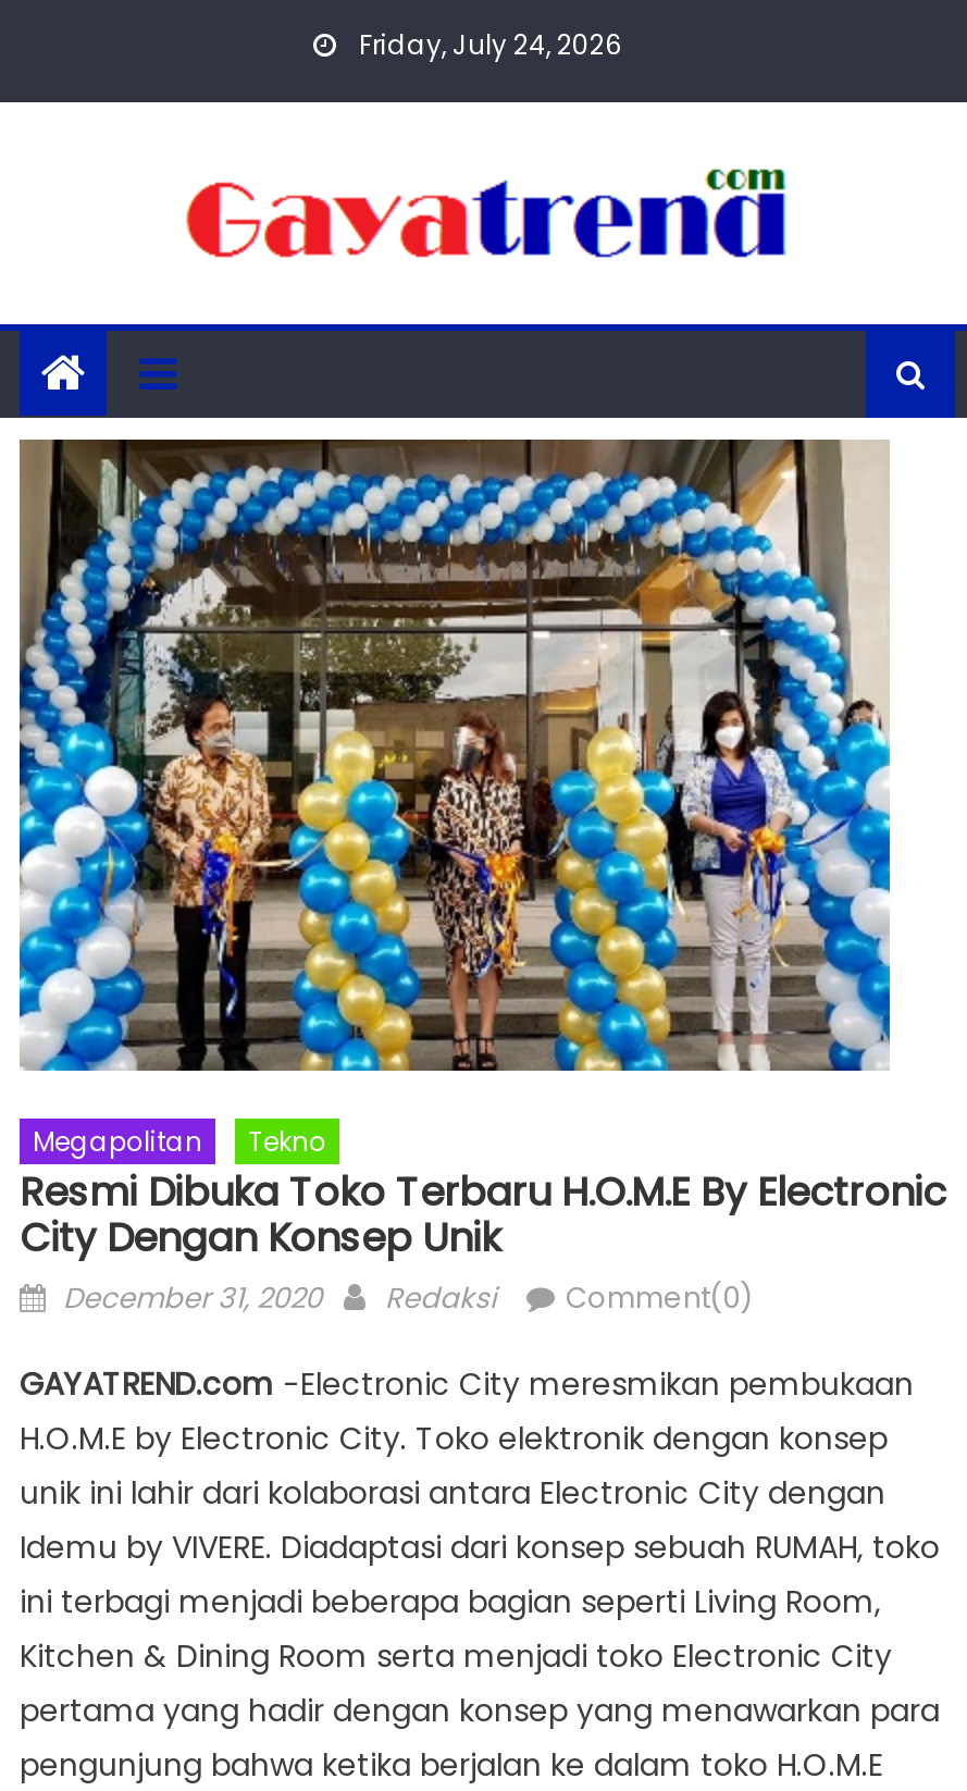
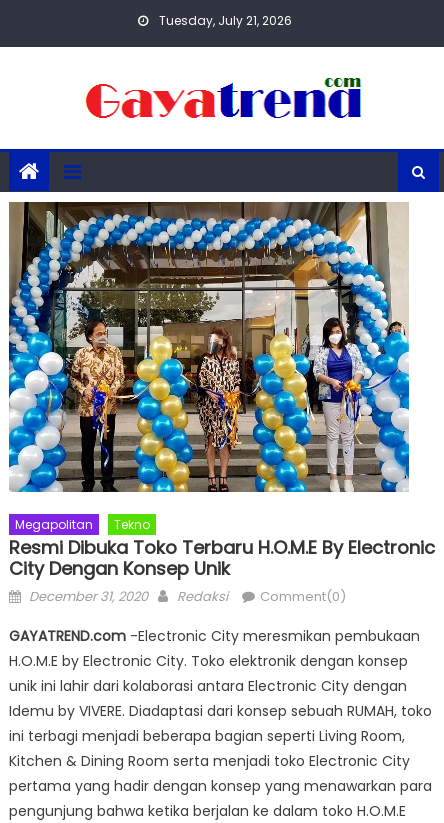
[352,26,622,63] Friday, July 24, 2026 -> [156,12,292,29] Tuesday, July 21, 2026

